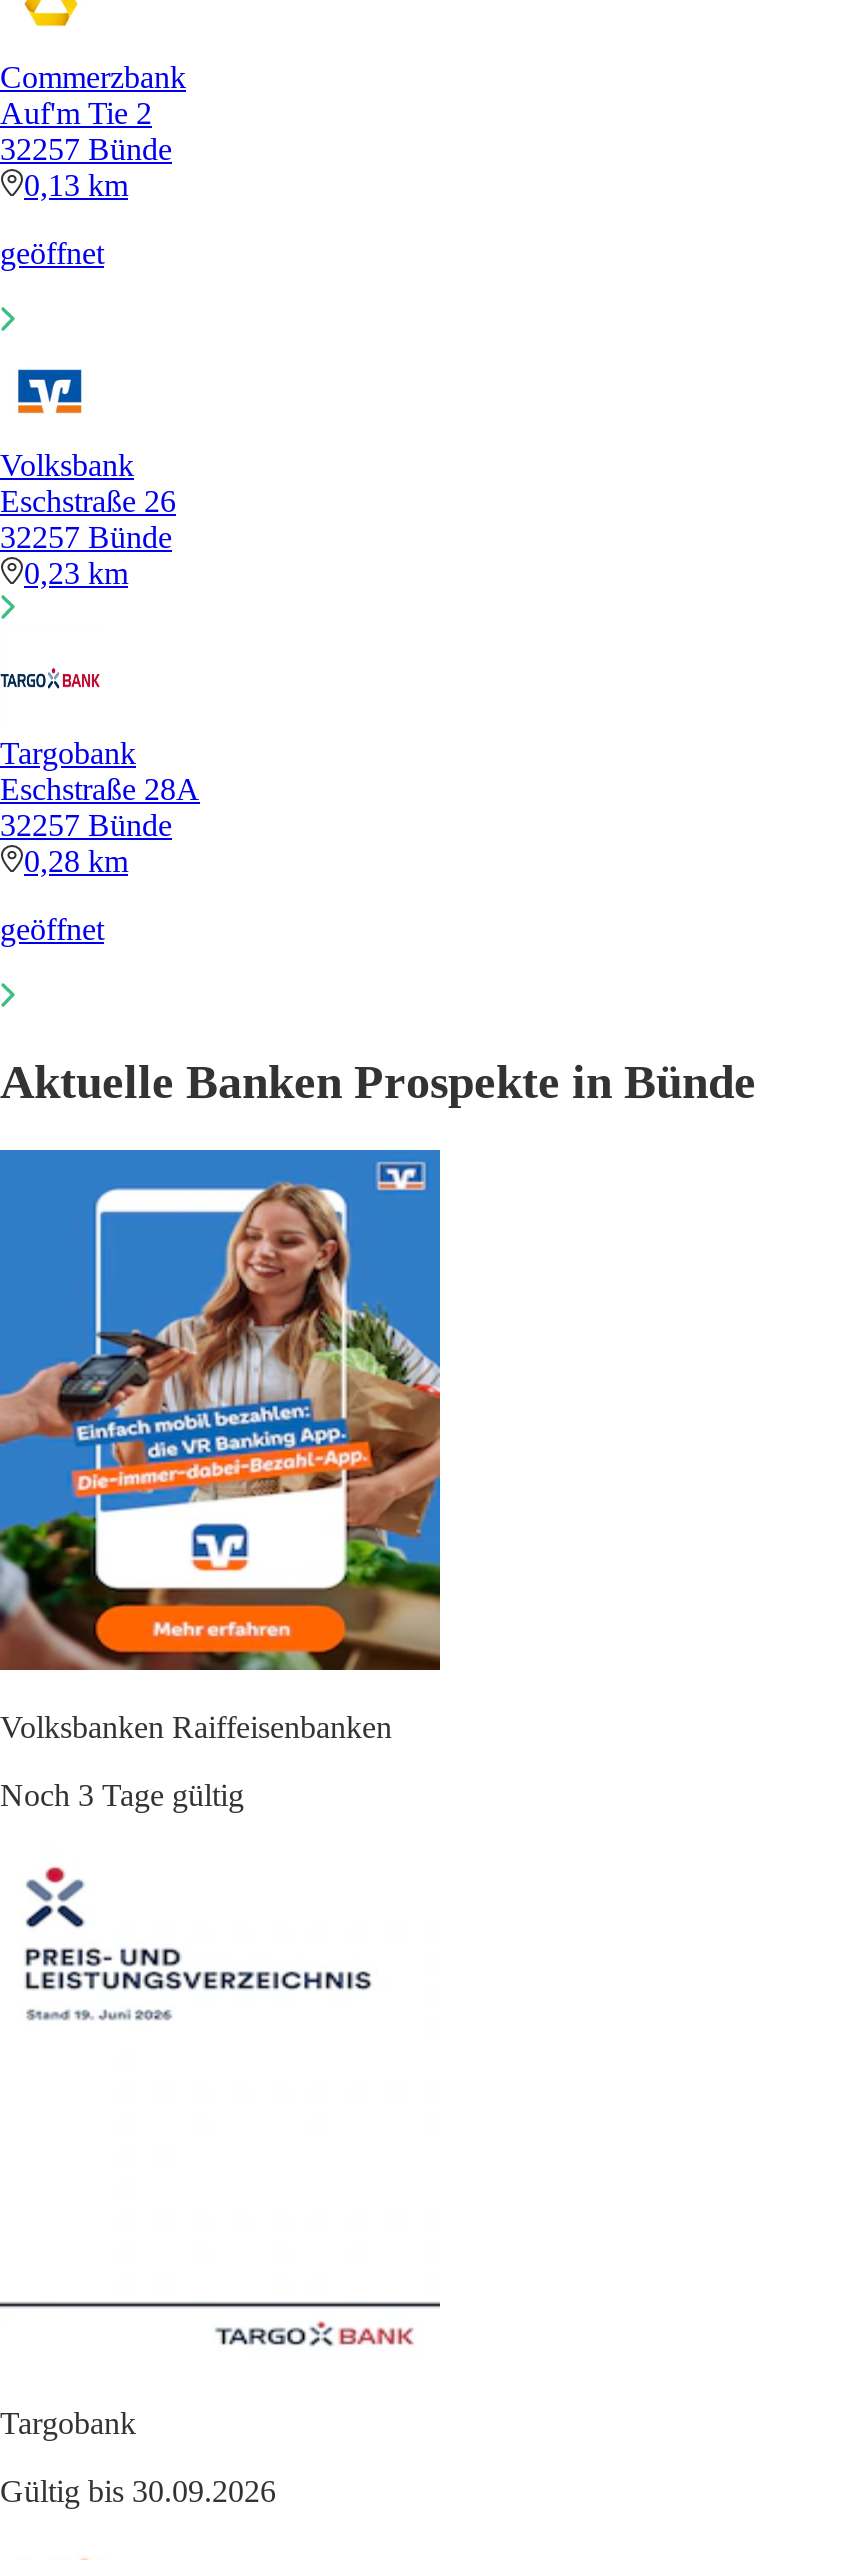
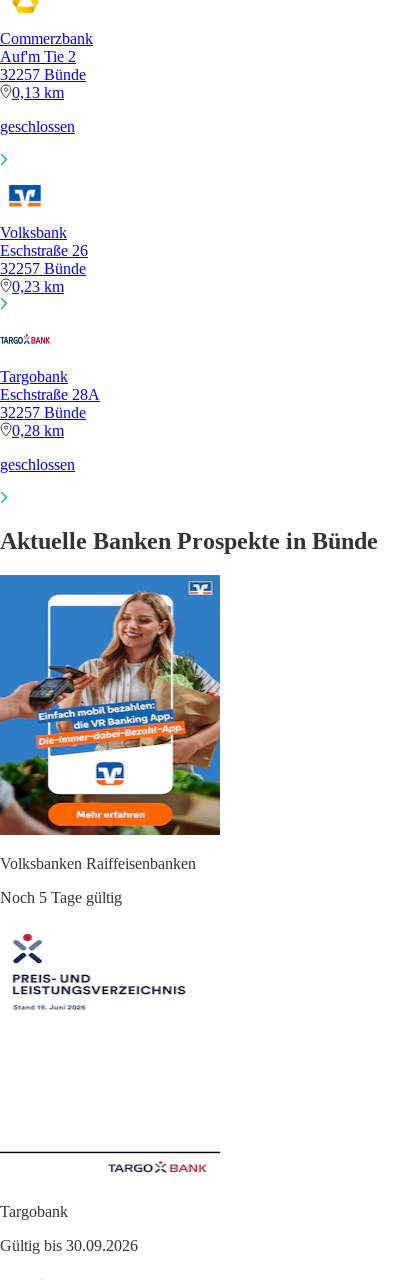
[0,236,104,270] geöffnet -> [0,118,75,135] geschlossen
[0,912,104,946] geöffnet -> [0,456,75,473] geschlossen
[0,1778,244,1812] Noch 3 Tage gültig -> [0,889,122,906] Noch 5 Tage gültig

